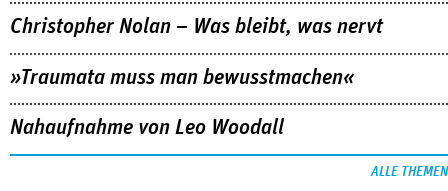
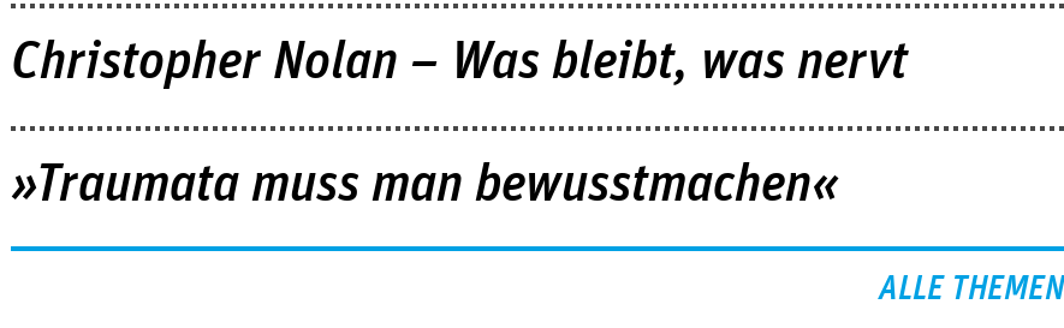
[10,117,284,139] Nahaufnahme von Leo Woodall -> none

